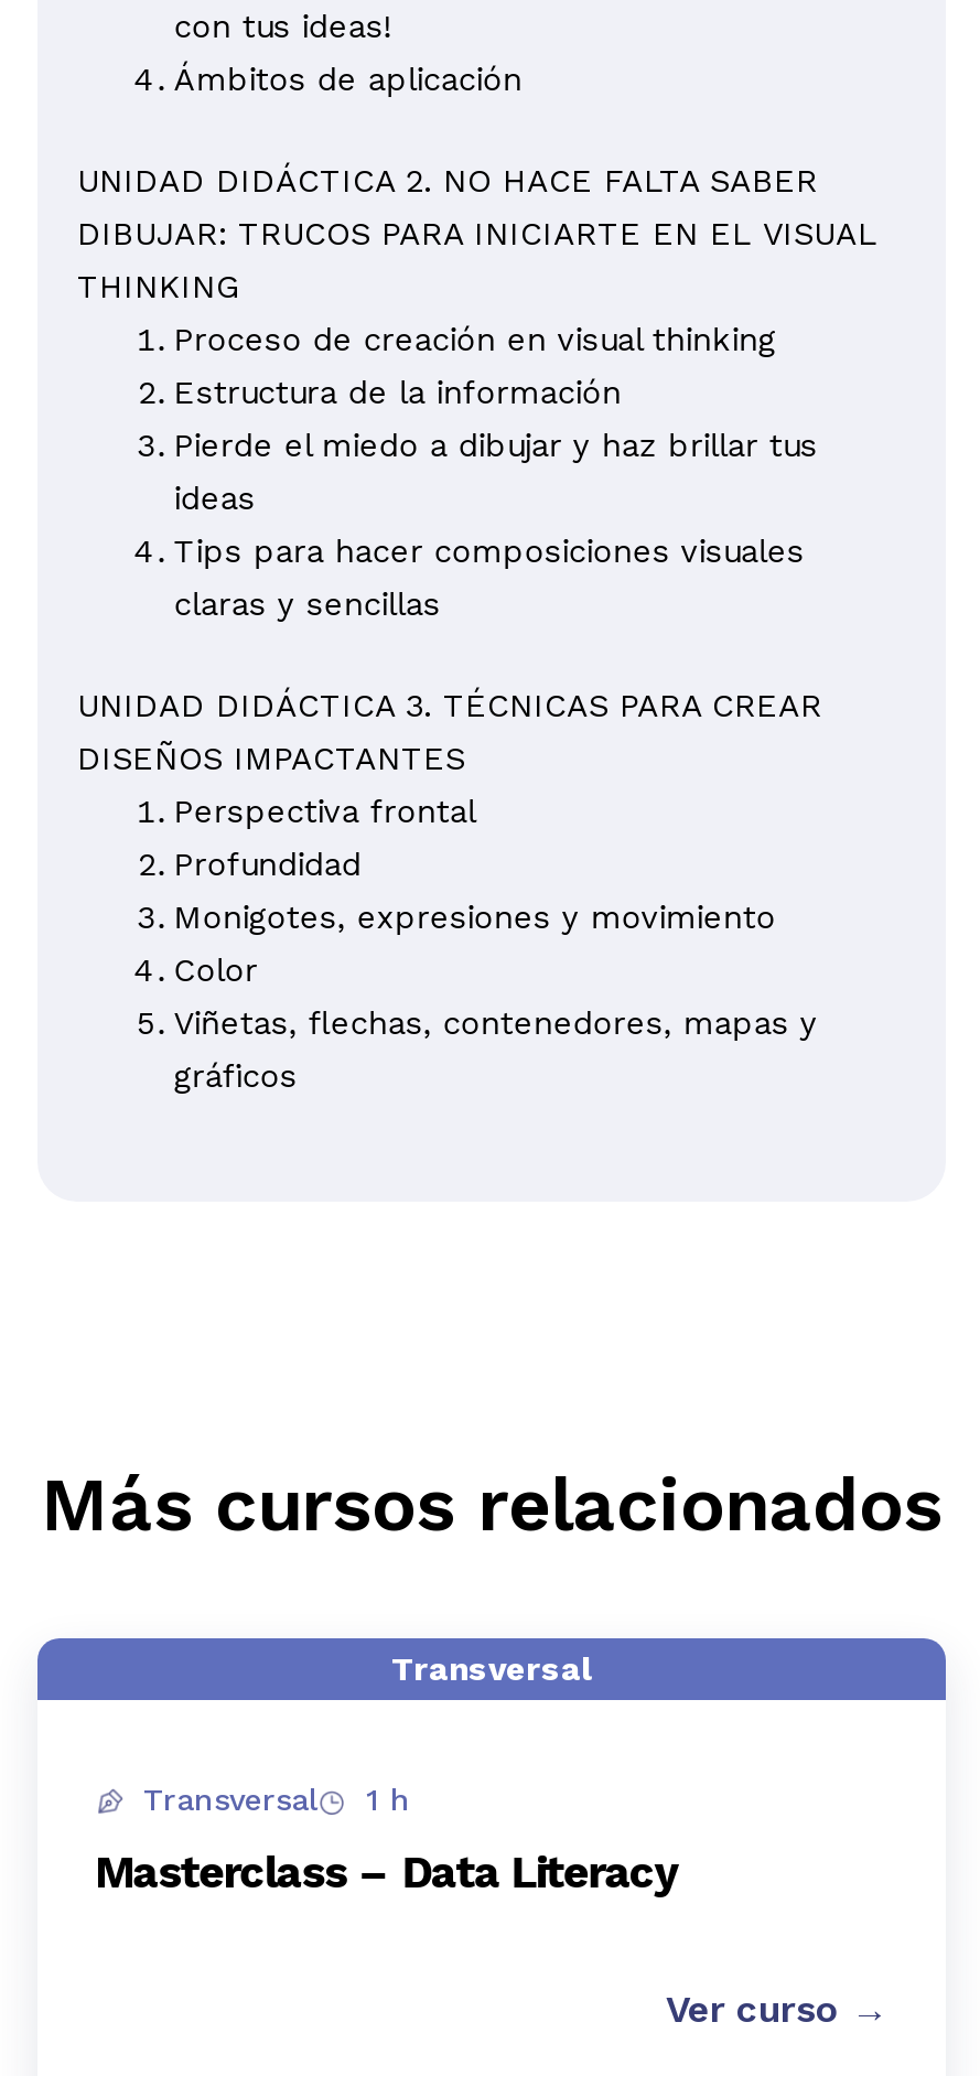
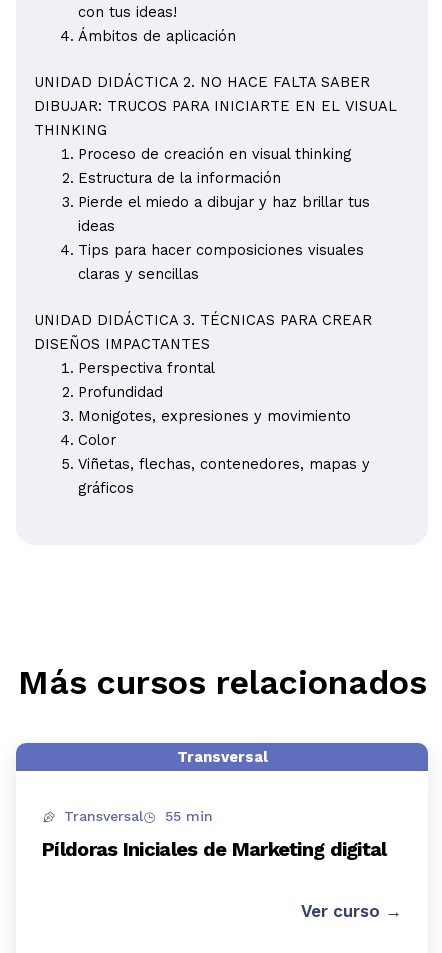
[132,1783,410,1818] Transversal 1 h -> [59,808,213,824] Transversal 55 min
[95,1846,677,1899] Masterclass – Data Literacy -> [42,837,387,861] Píldoras Iniciales de Marketing digital

